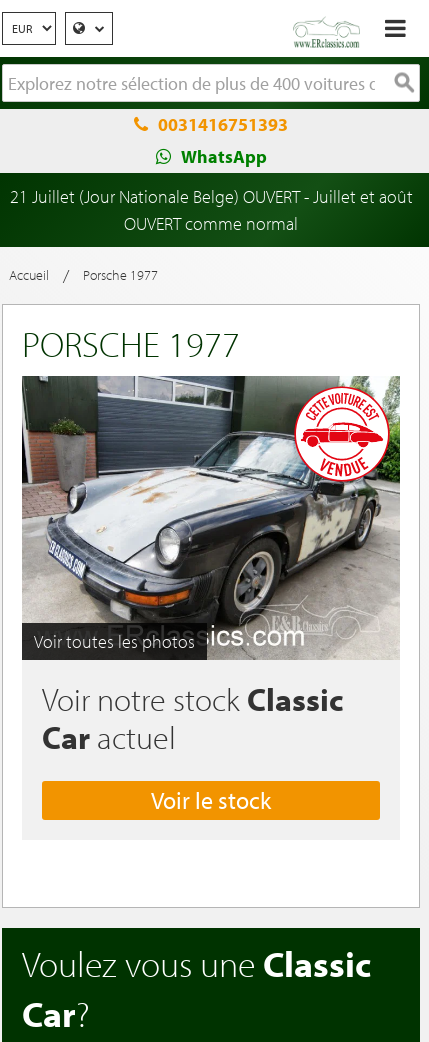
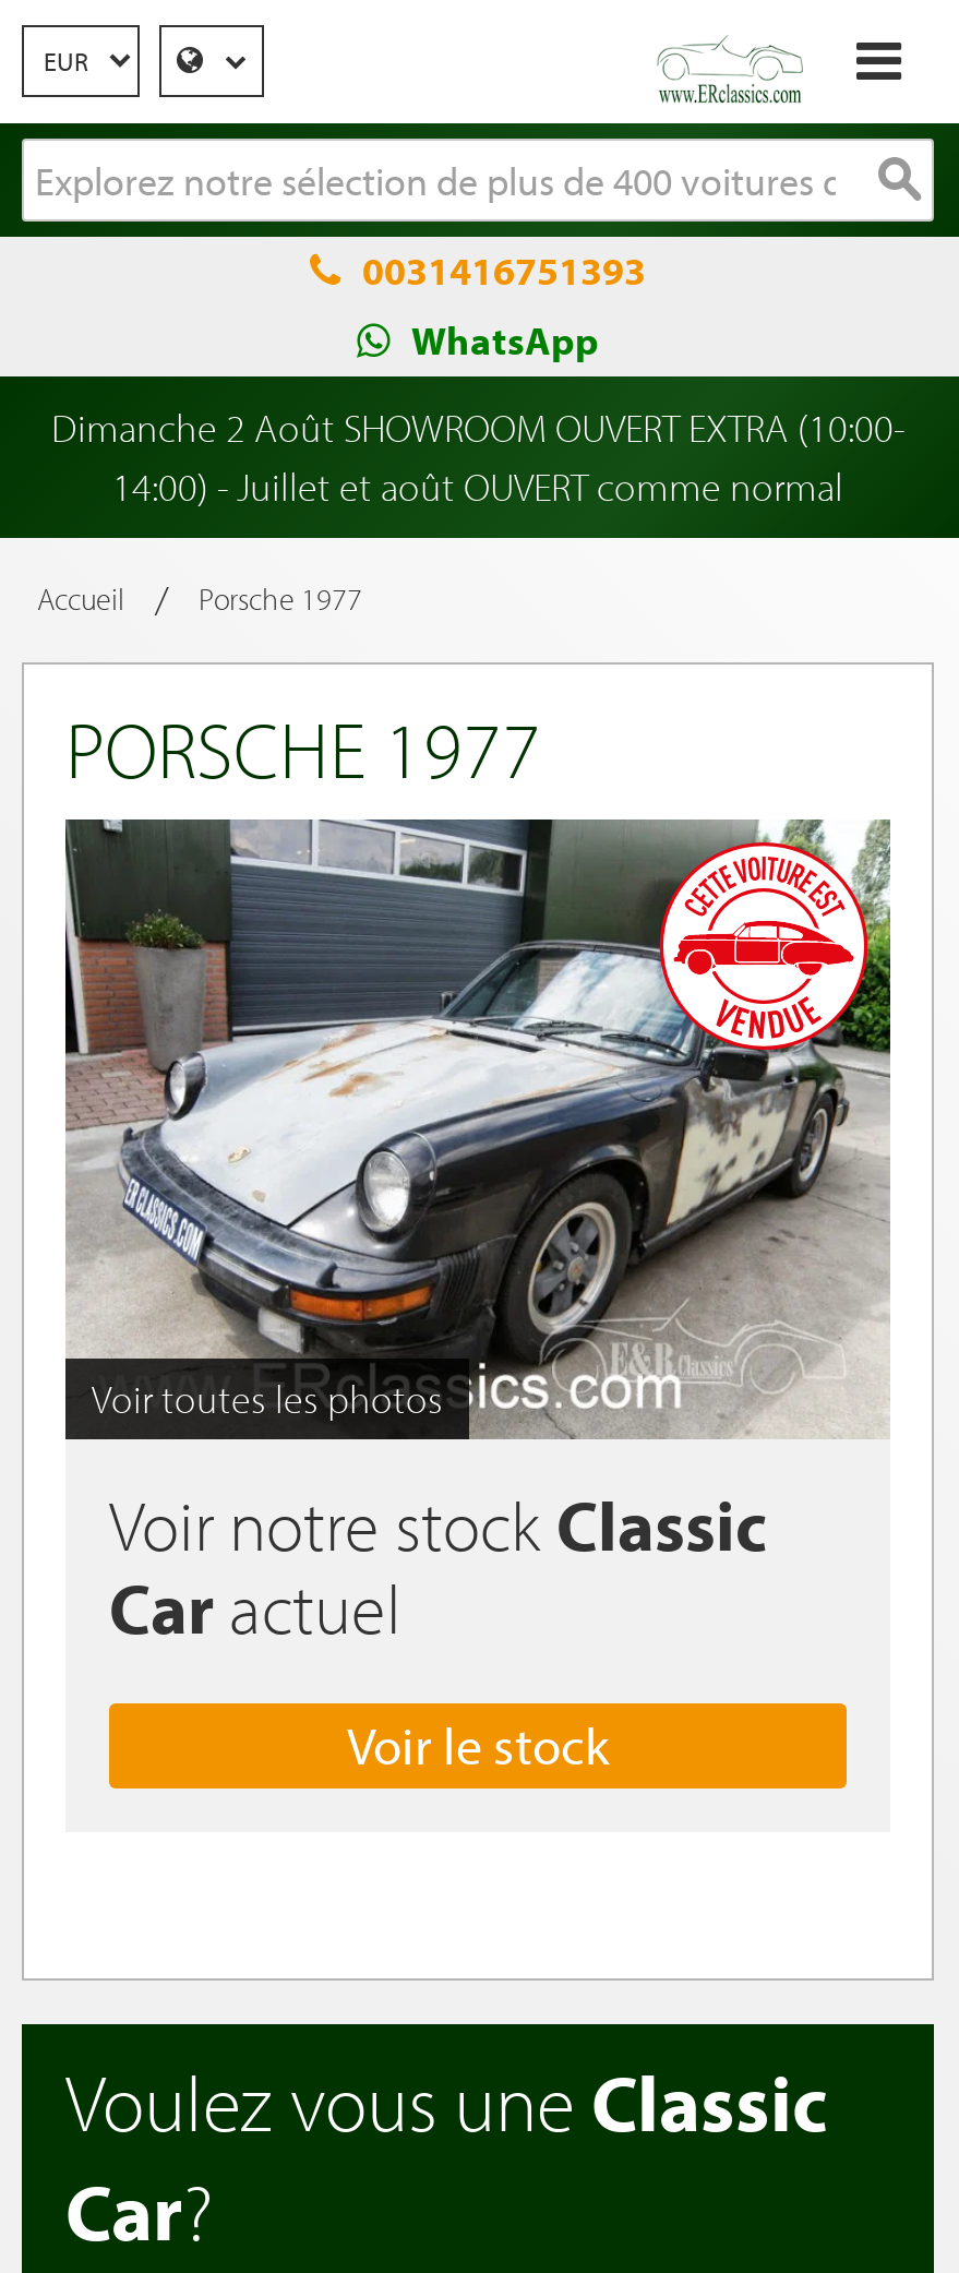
[9,185,412,235] 21 Juillet (Jour Nationale Belge) OUVERT - Juillet et août | OUVERT comme normal -> [51,403,904,512] Dimanche 2 Août SHOWROOM OUVERT EXTRA (10:00- | 14:00) - Juillet et août OUVERT comme normal

